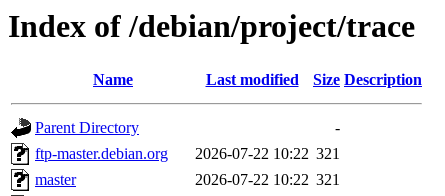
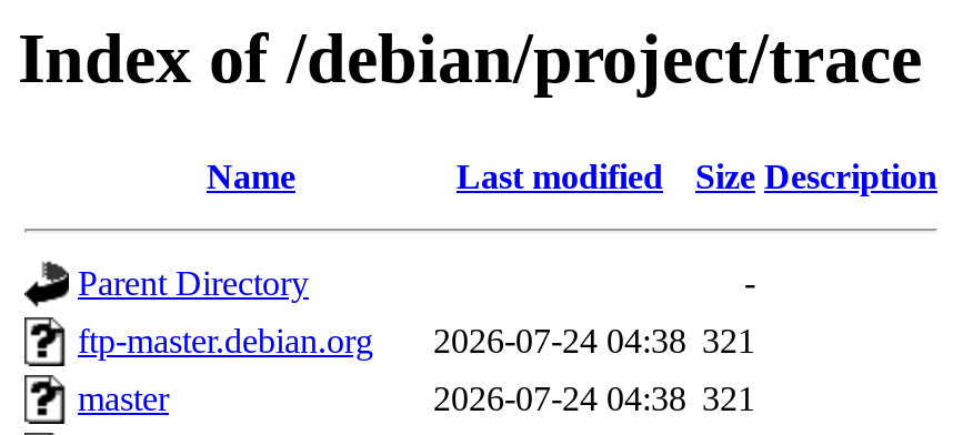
[35,145,340,162] ftp-master.debian.org 2026-07-22 10:22 321 -> [78,323,755,360] ftp-master.debian.org 2026-07-24 04:38 321
[195,171,340,188] 2026-07-22 10:22 321 -> [433,380,755,418] 2026-07-24 04:38 321

